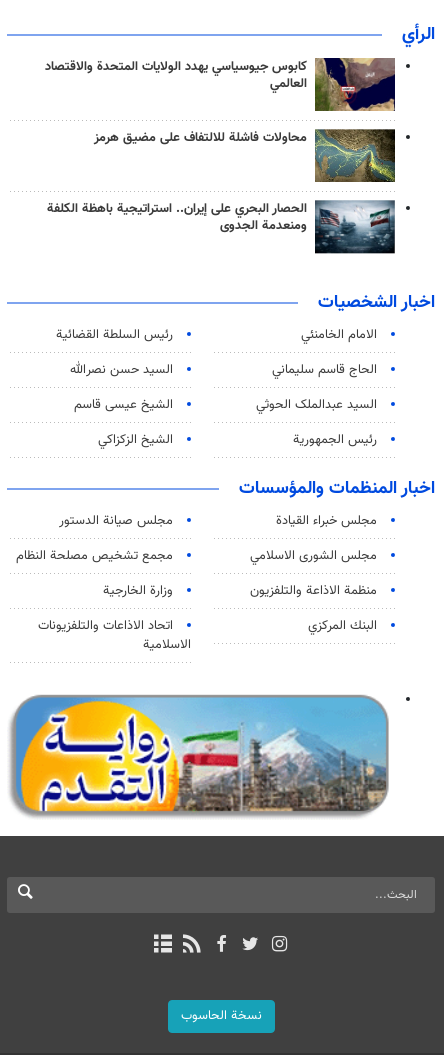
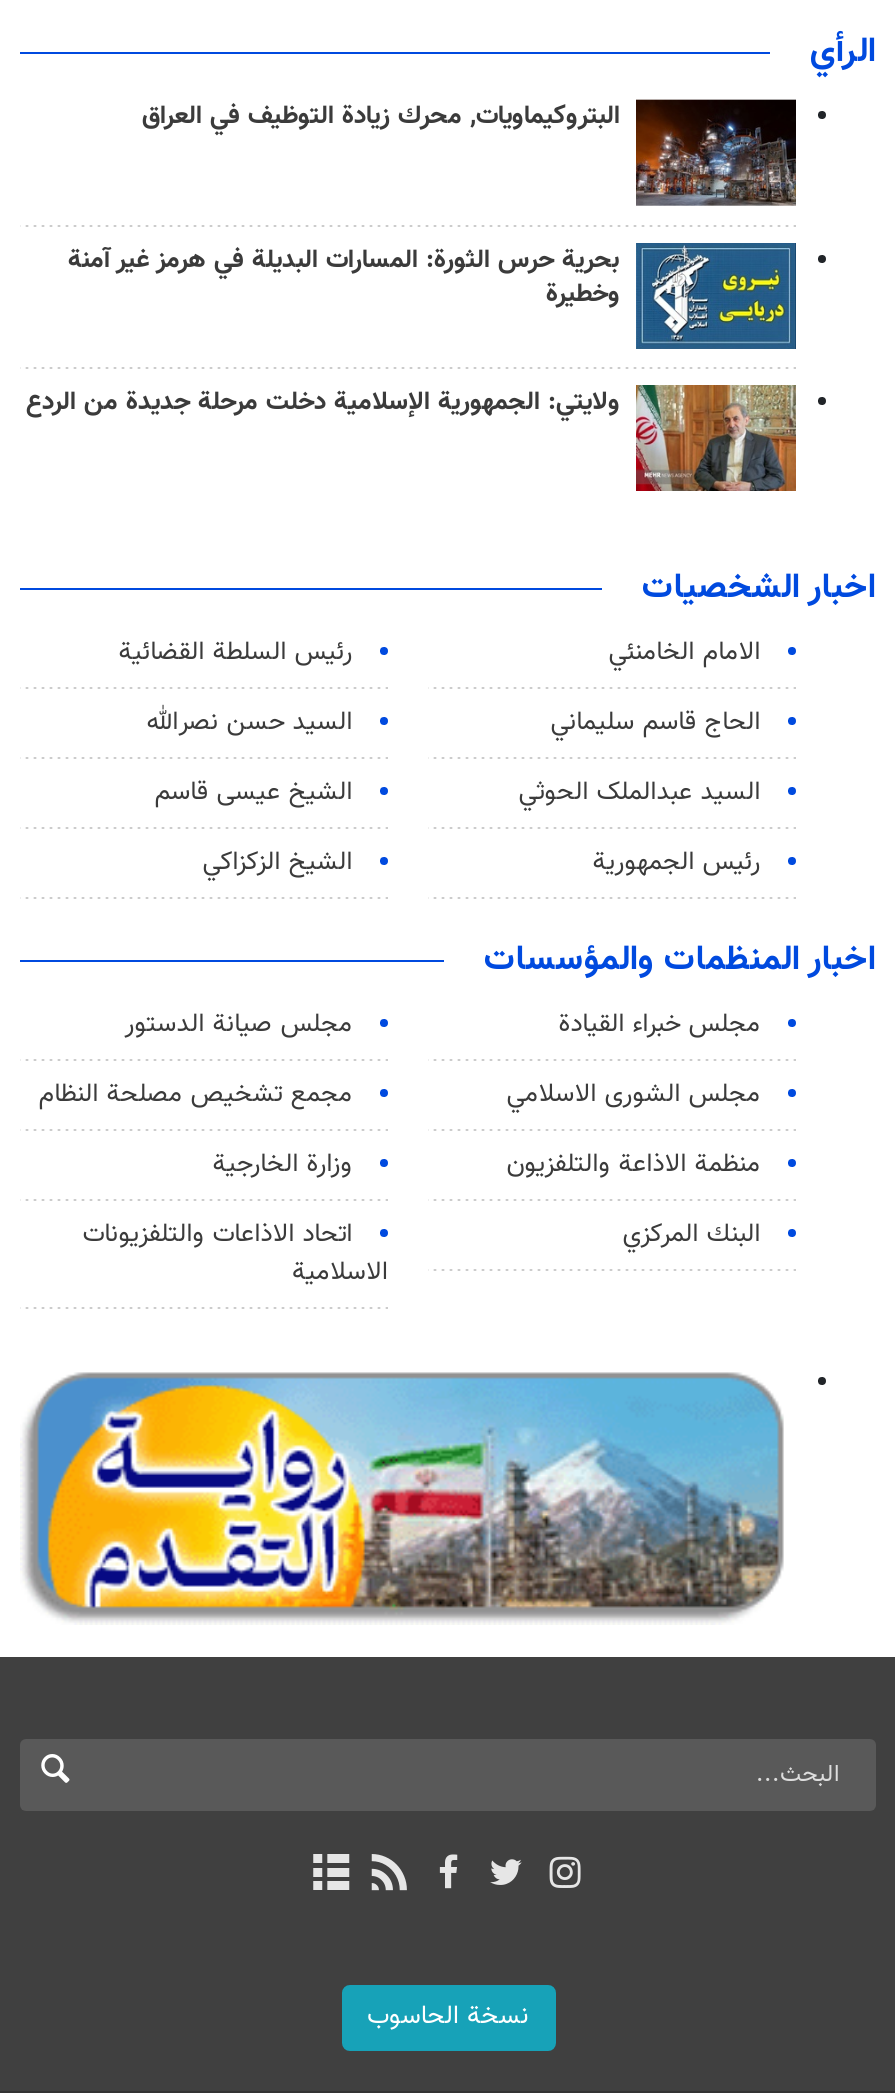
[45,57,396,112] [image] | كابوس جيوسياسي يهدد الولايات المتحدة والاقتصاد | العالمي -> [142,97,798,208] [image] | البتروكيماويات, محرك زيادة التوظيف في العراق
[94,128,396,183] [image] | محاولات فاشلة للالتفاف على مضيق هرمز -> [68,240,798,352] [image] | بحرية حرس الثورة: المسارات البديلة في هرمز غير آمنة | وخطيرة
[47,199,396,254] [image] | الحصار البحري على إيران.. استراتيجية باهظة الكلفة | ومنعدمة الجدوى -> [26,383,798,492] [image] | ولايتي: الجمهورية الإسلامية دخلت مرحلة جديدة من الردع

